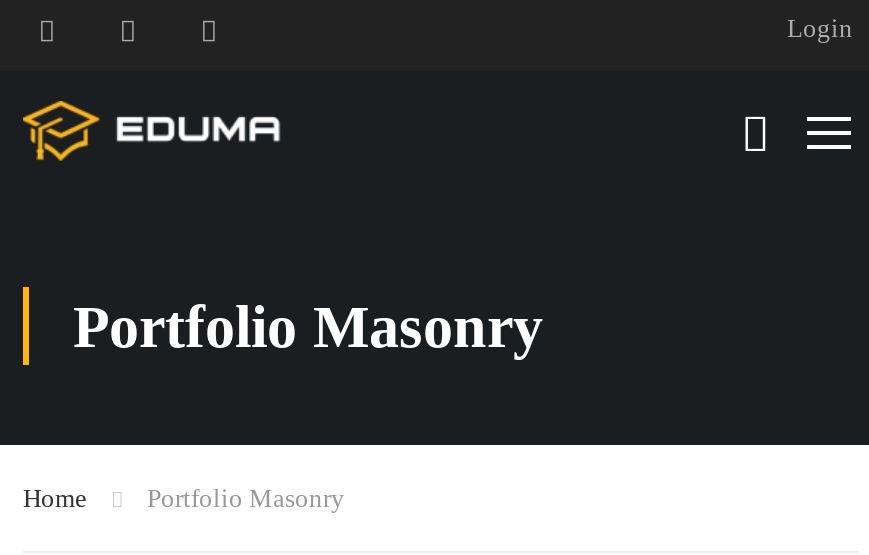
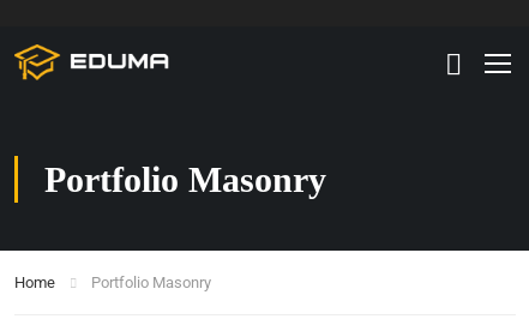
[787,13,853,43] Login -> none

